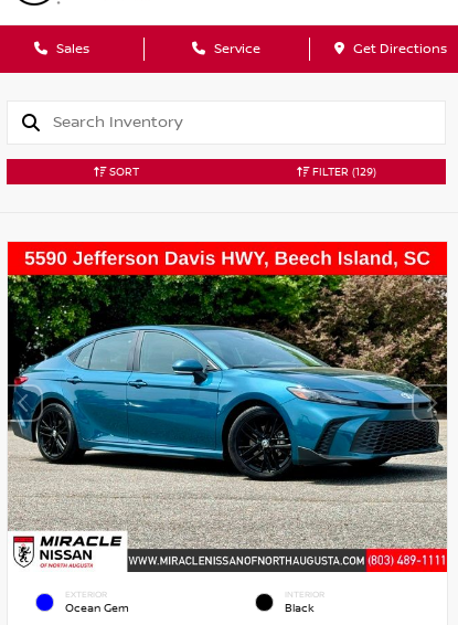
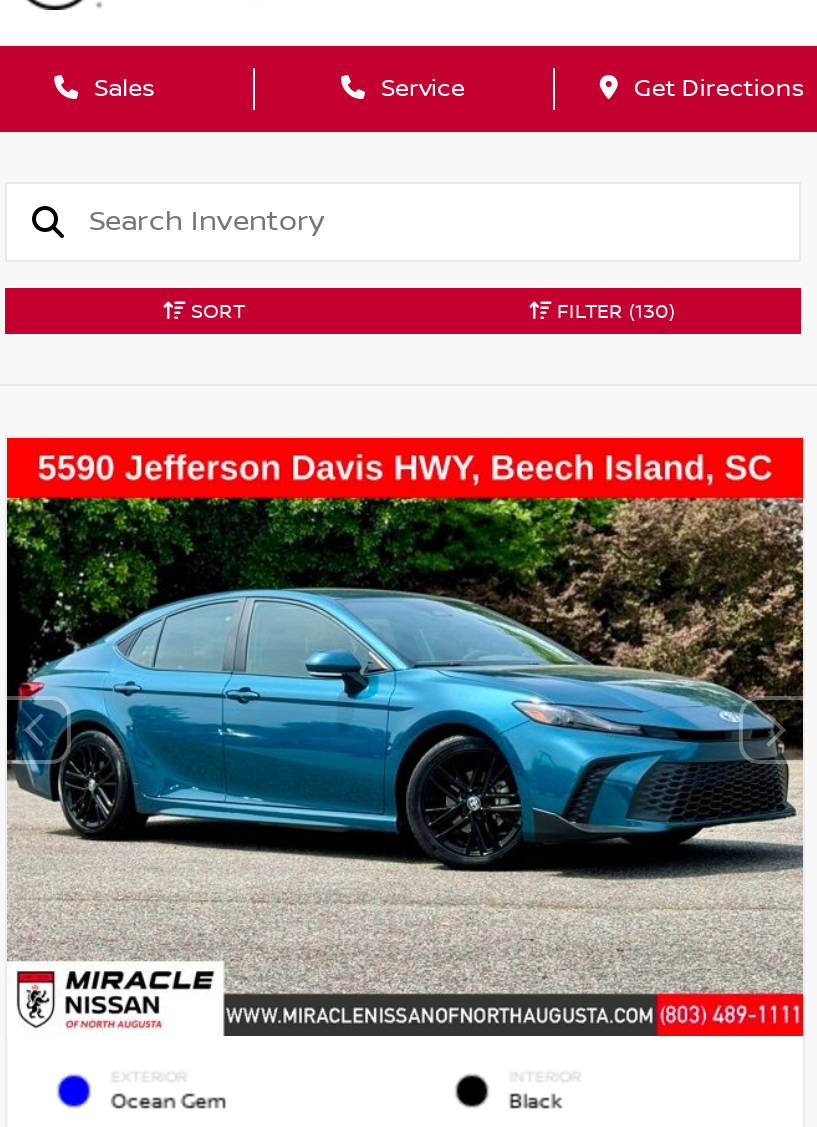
[308,164,376,179] FILTER (129) -> [551,298,675,324] FILTER (130)

